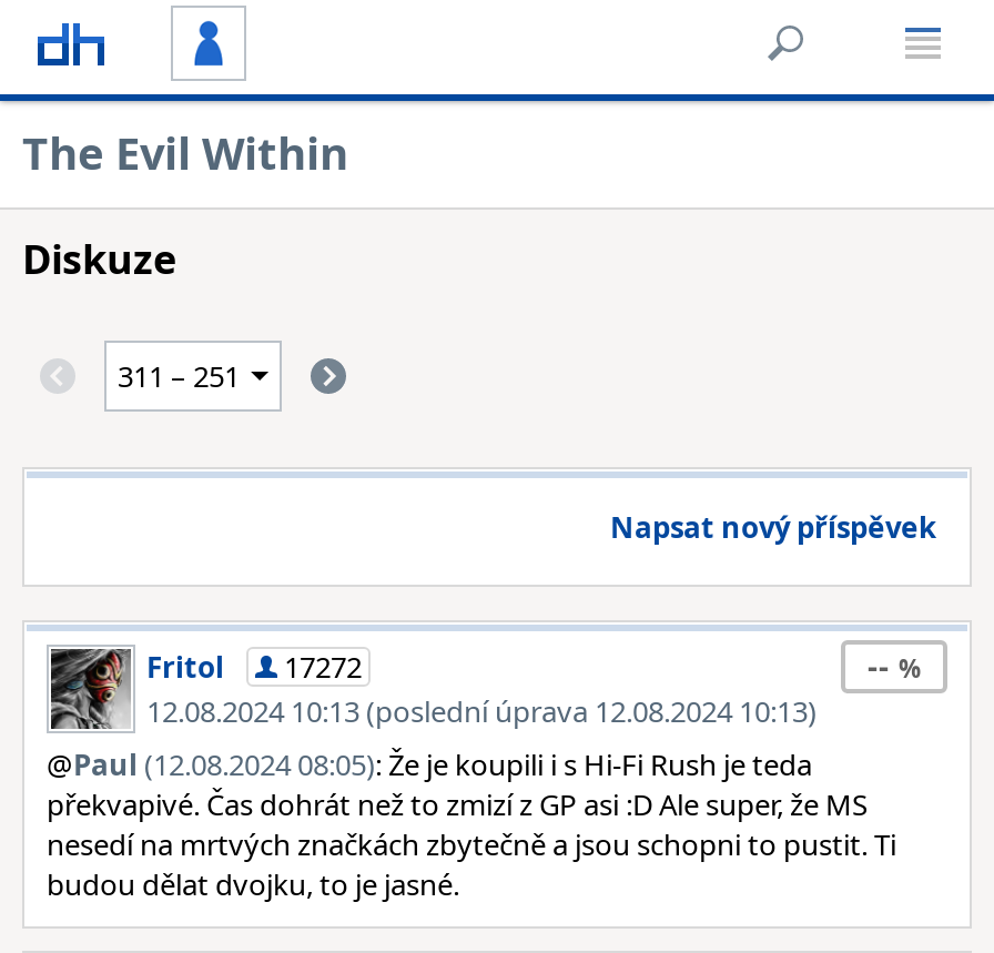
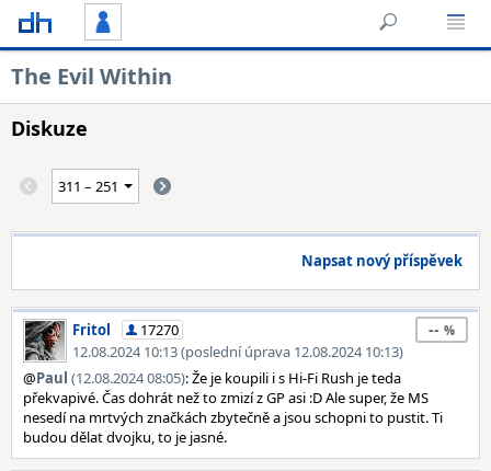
[146,647,362,687] Fritol 17272 -> [72,320,179,340] Fritol 17270

